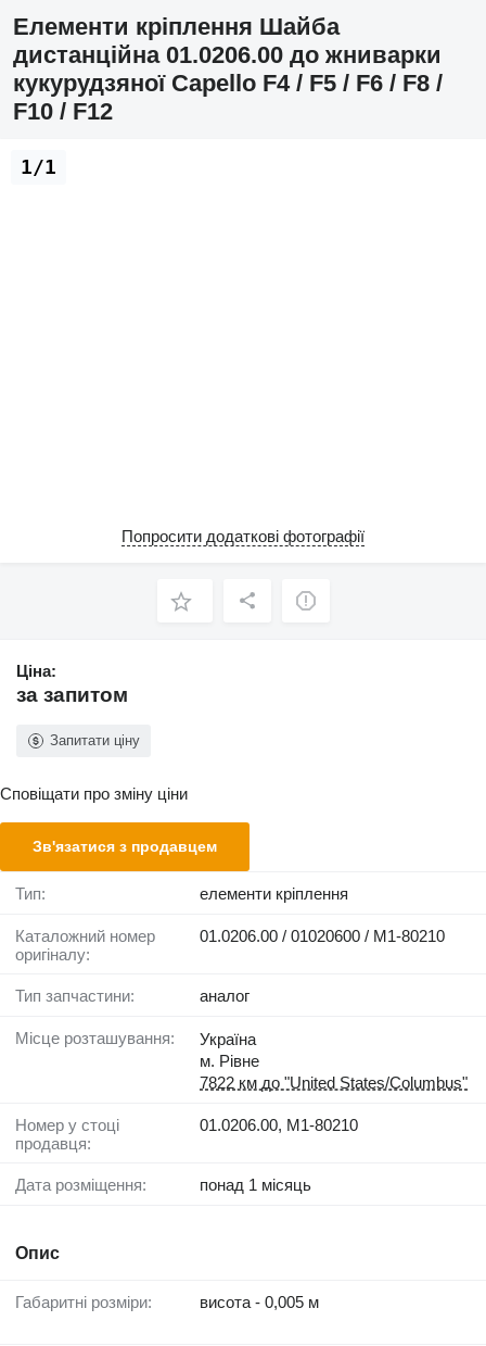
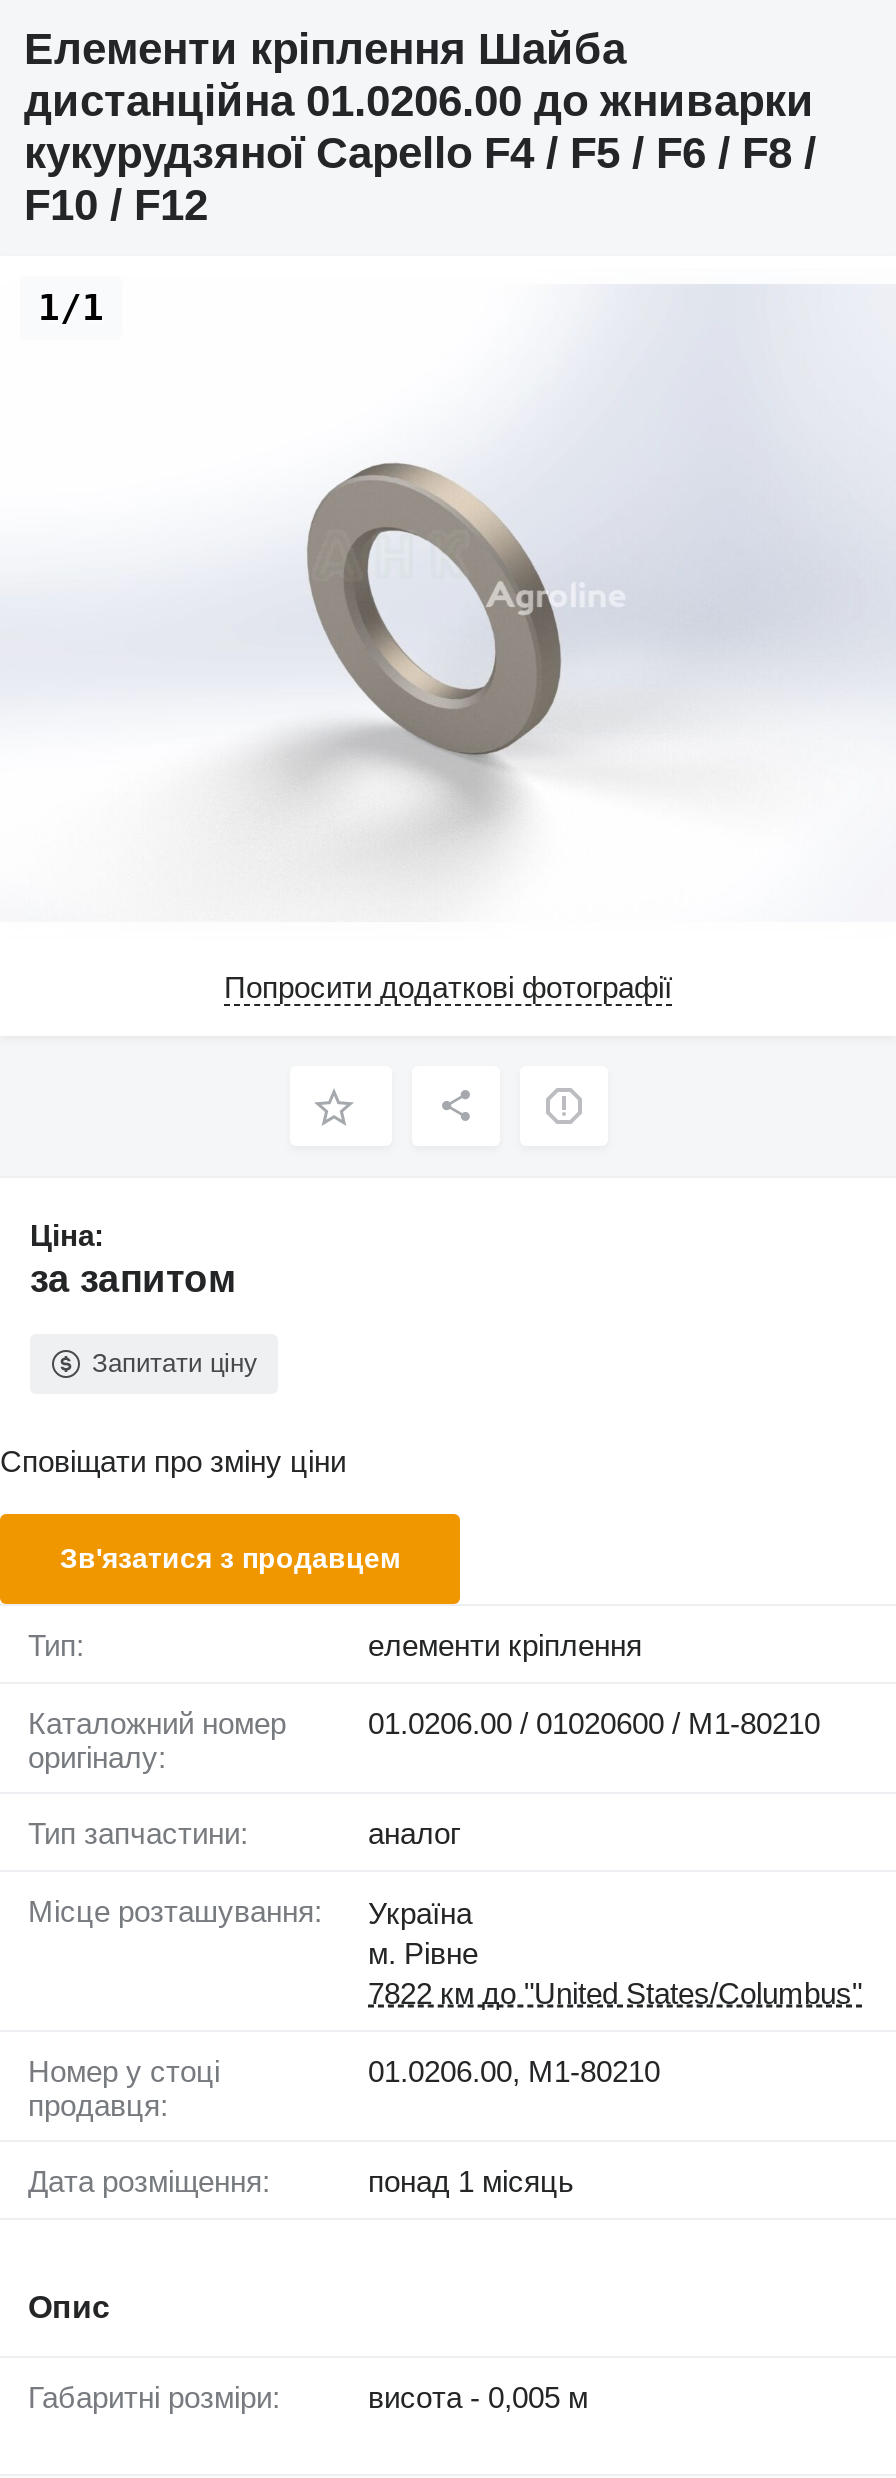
none -> [234,286,890,860] [image]

